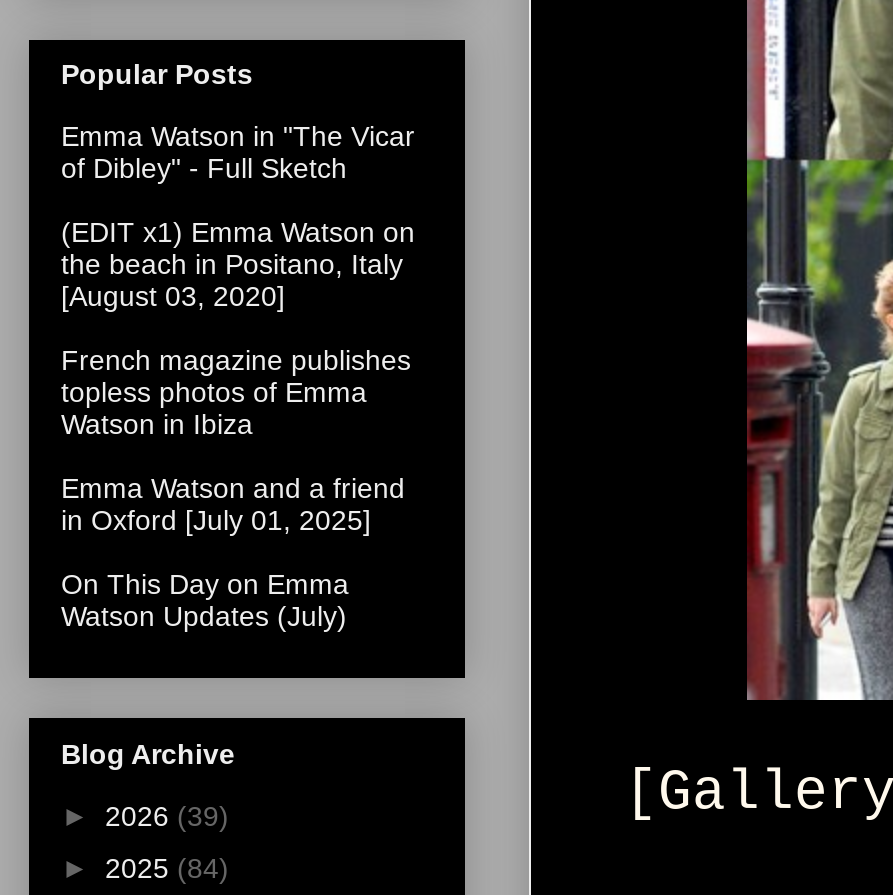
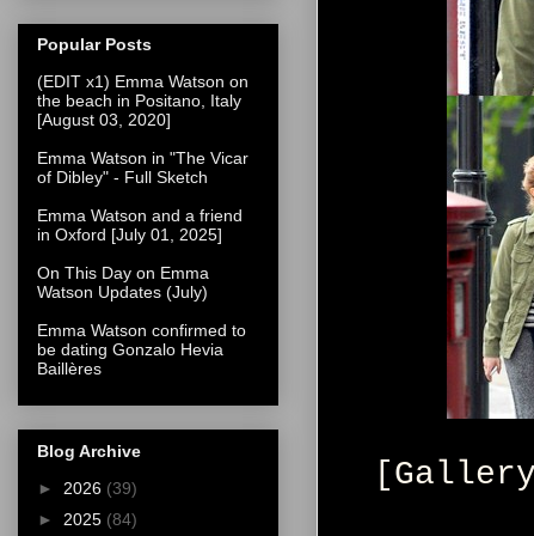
moved [61,121,415,185] -> [37,149,248,187]: Emma Watson in "The Vicar | of Dibley" - Full Sketch
moved [61,217,415,313] -> [37,72,248,130]: (EDIT x1) Emma Watson on | the beach in Positano, Italy | [August 03, 2020]
[745,234,887,618] [image] -> [446,117,530,293] [image]
[61,345,411,441] French magazine publishes | topless photos of Emma | Watson in Ibiza -> none
moved [61,473,405,633] -> [37,206,243,302]: Emma Watson and a friend | in Oxford [July 01, 2025] | On This Day on Emma | Watson Updates (July)
none -> [37,321,246,379] Emma Watson confirmed to | be dating Gonzalo Hevia | Baillères

